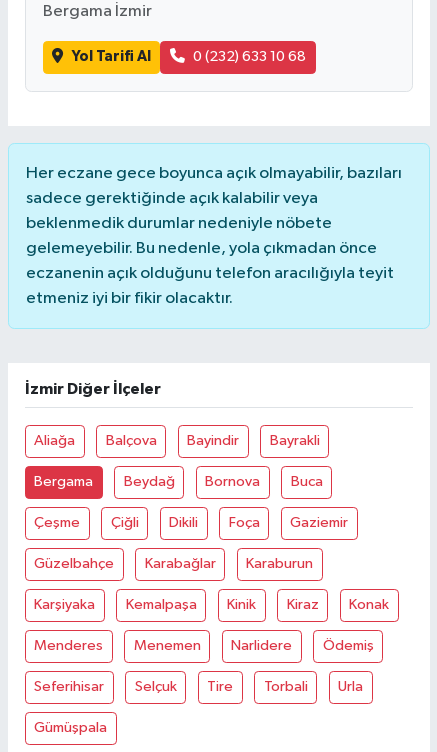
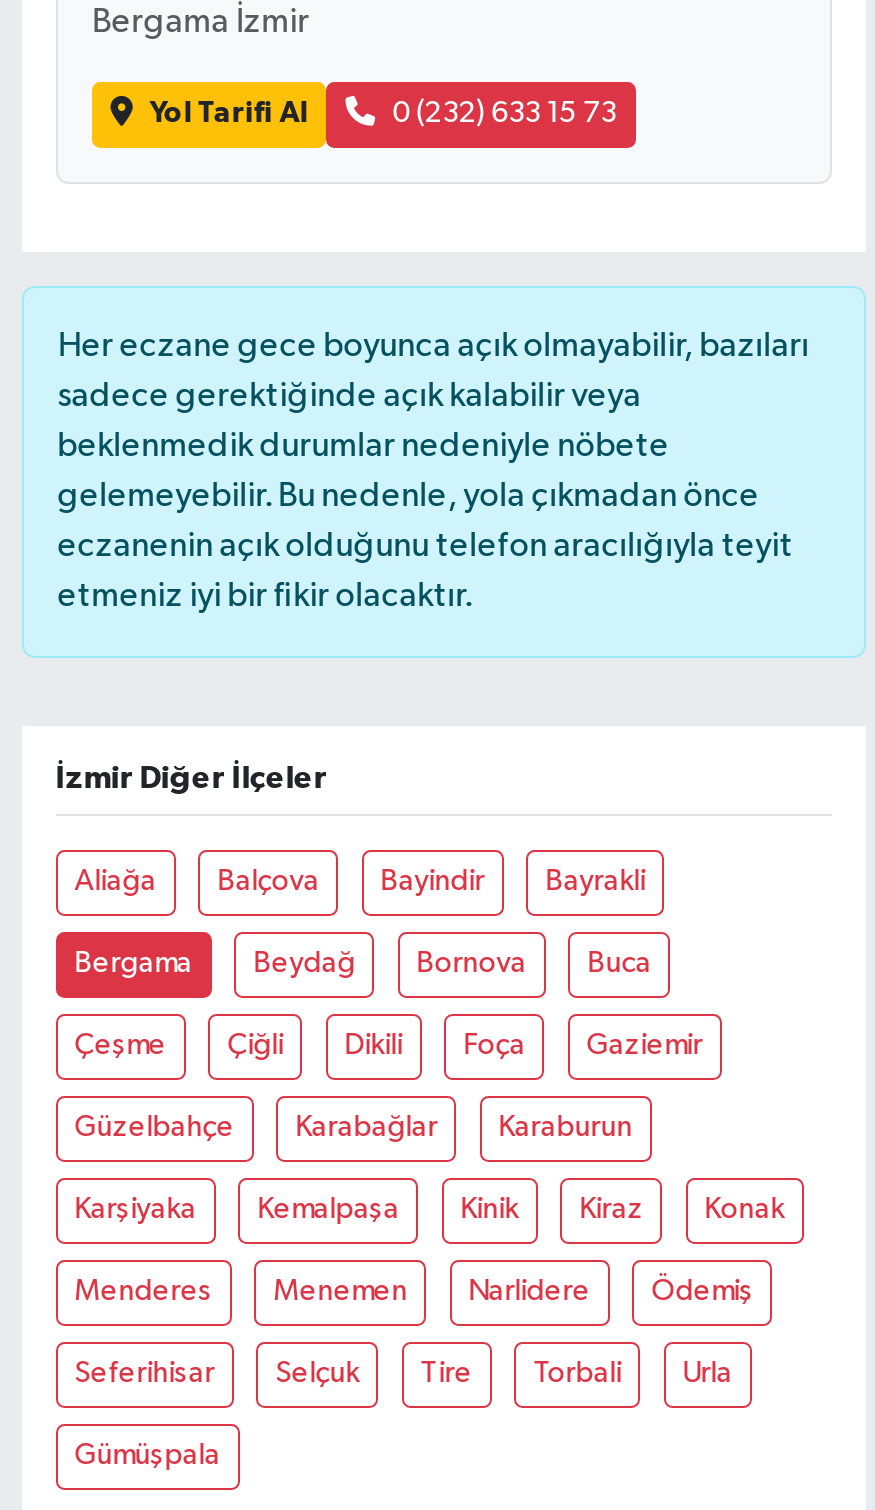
[193,49,306,64] 0 (232) 633 10 68 -> [392,99,616,129] 0 (232) 633 15 73

